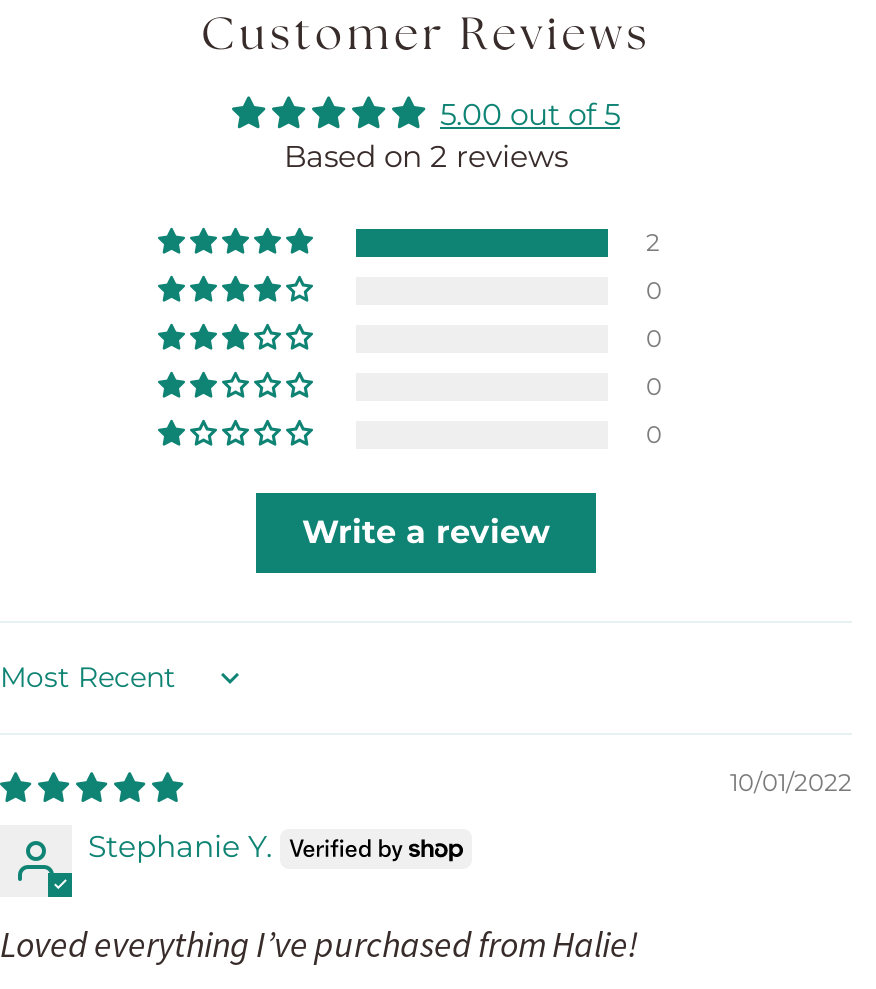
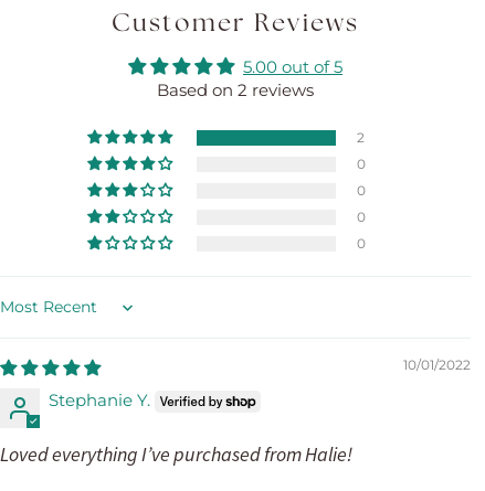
[302,512,550,550] Write a review -> none

